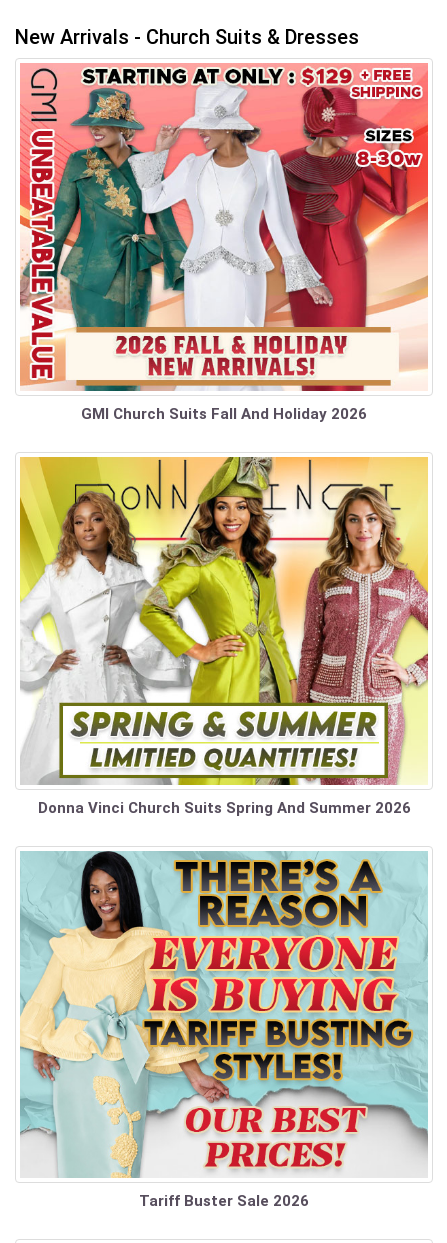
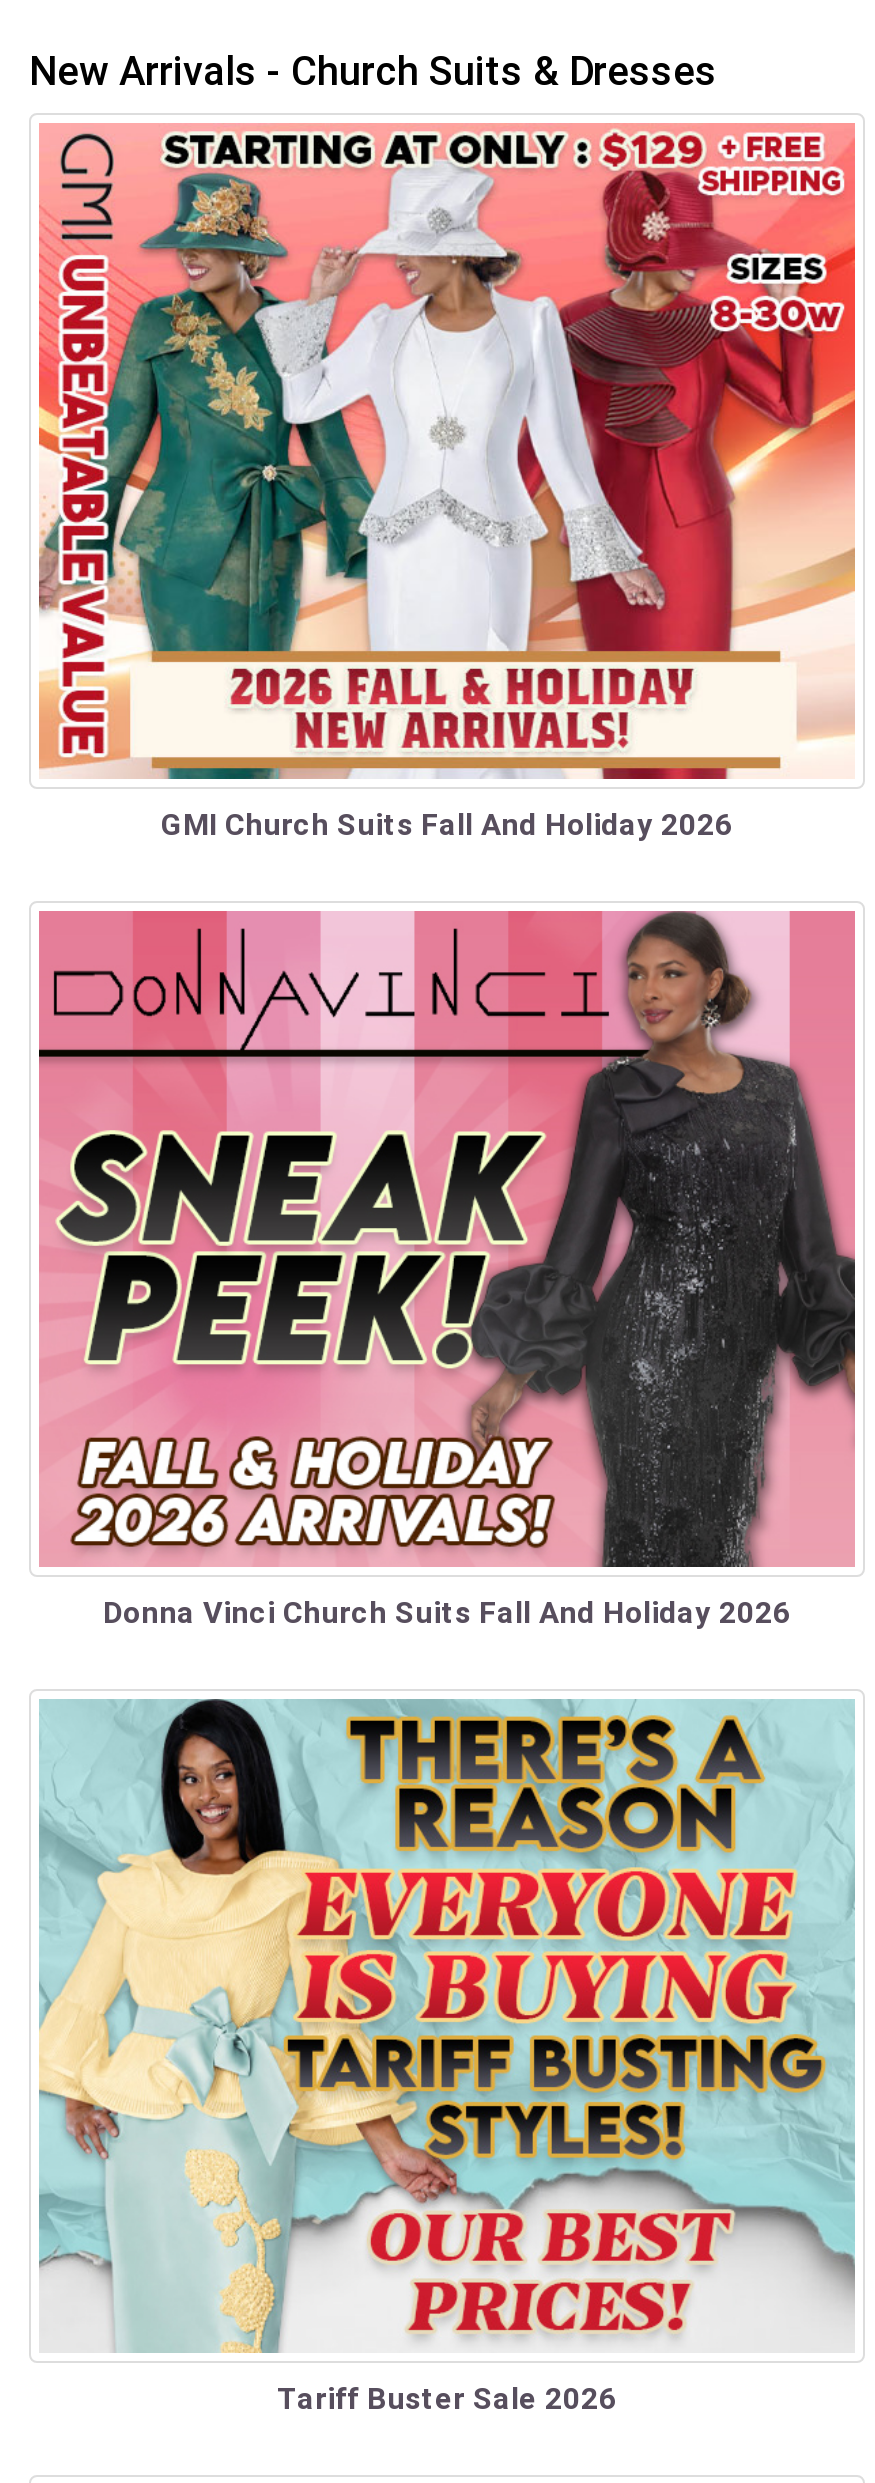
[19,456,429,817] [image] | Donna Vinci Church Suits Spring And Summer 2026 -> [37,909,857,1630] [image] | Donna Vinci Church Suits Fall And Holiday 2026

